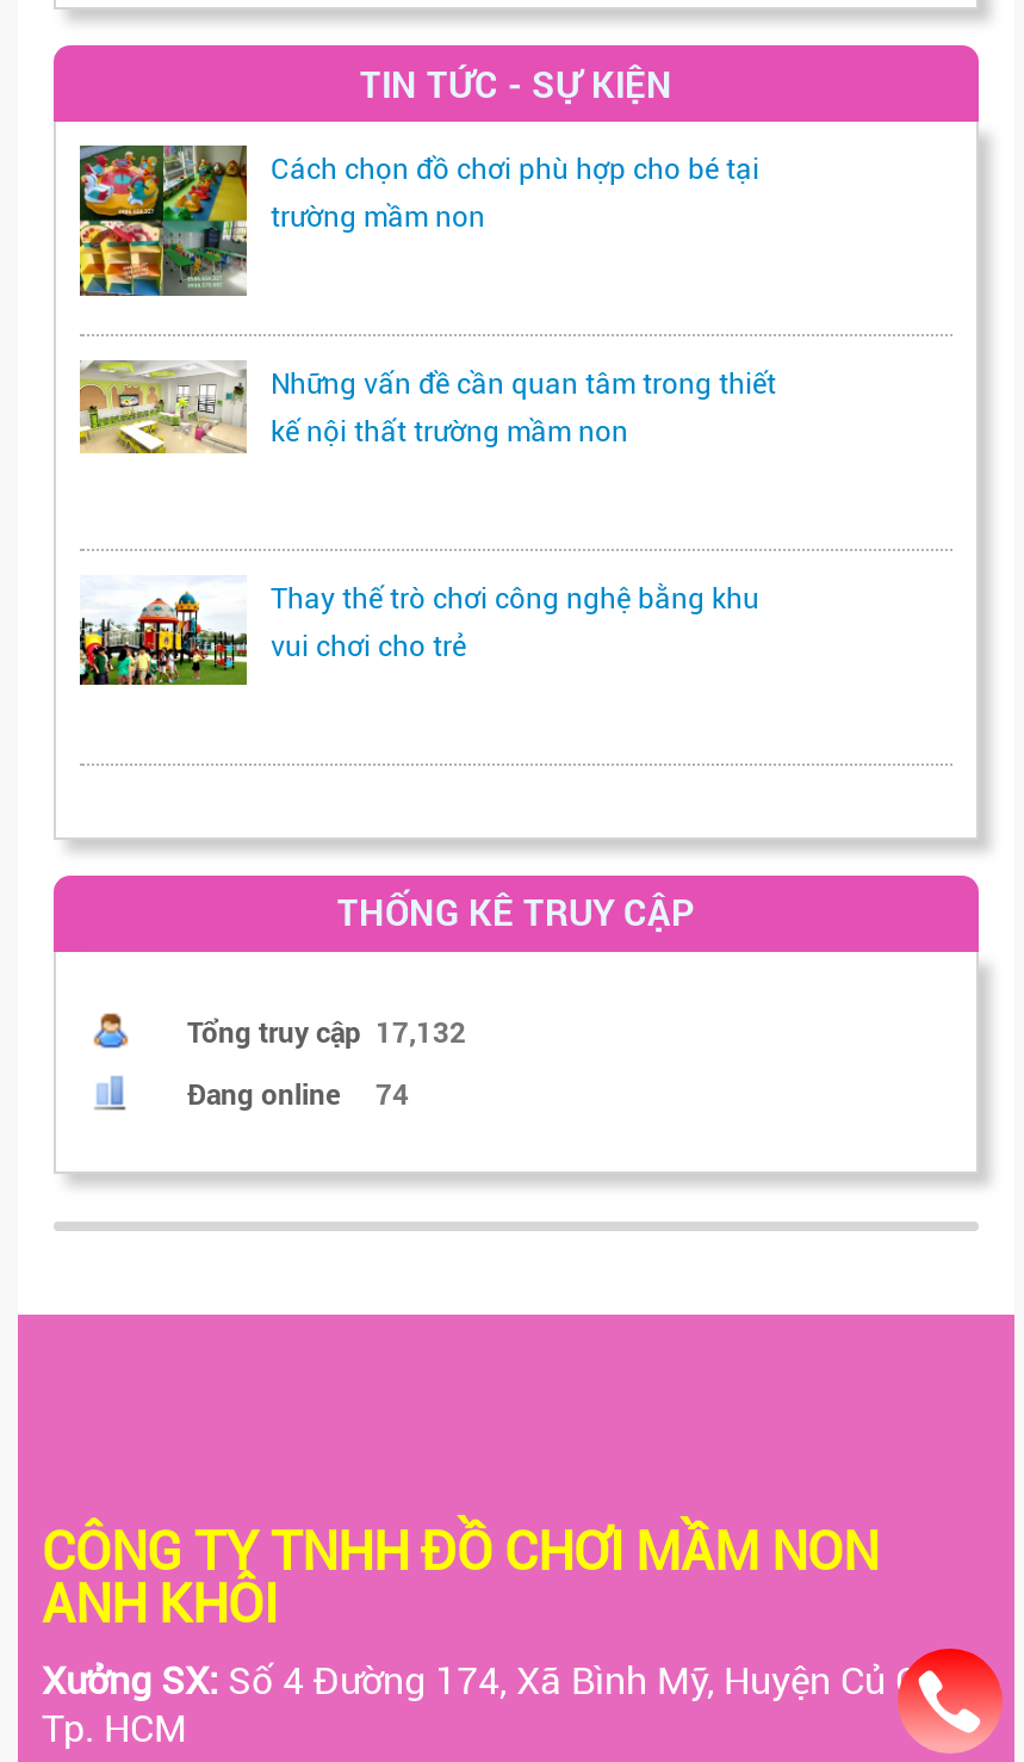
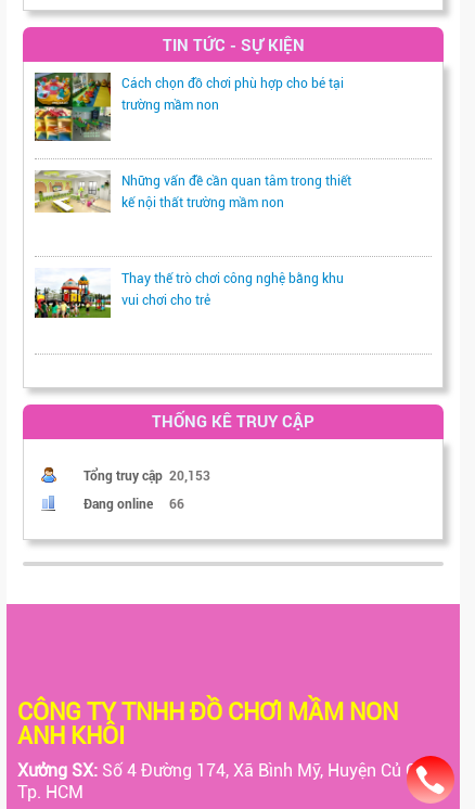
[187,1011,466,1049] Tổng truy cập 17,132 -> [84,466,210,483] Tổng truy cập 20,153
[187,1073,409,1111] Đang online 74 -> [84,494,184,512] Đang online 66

